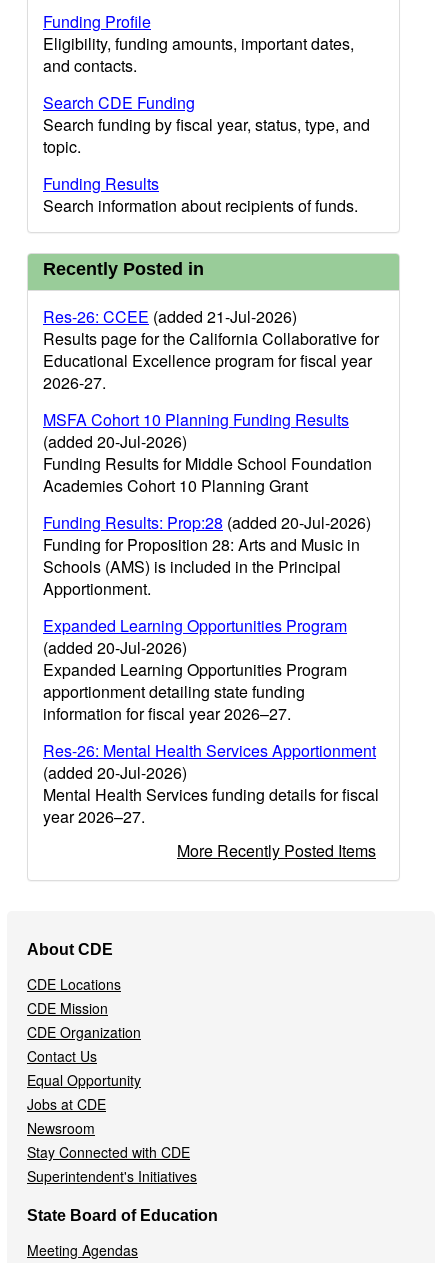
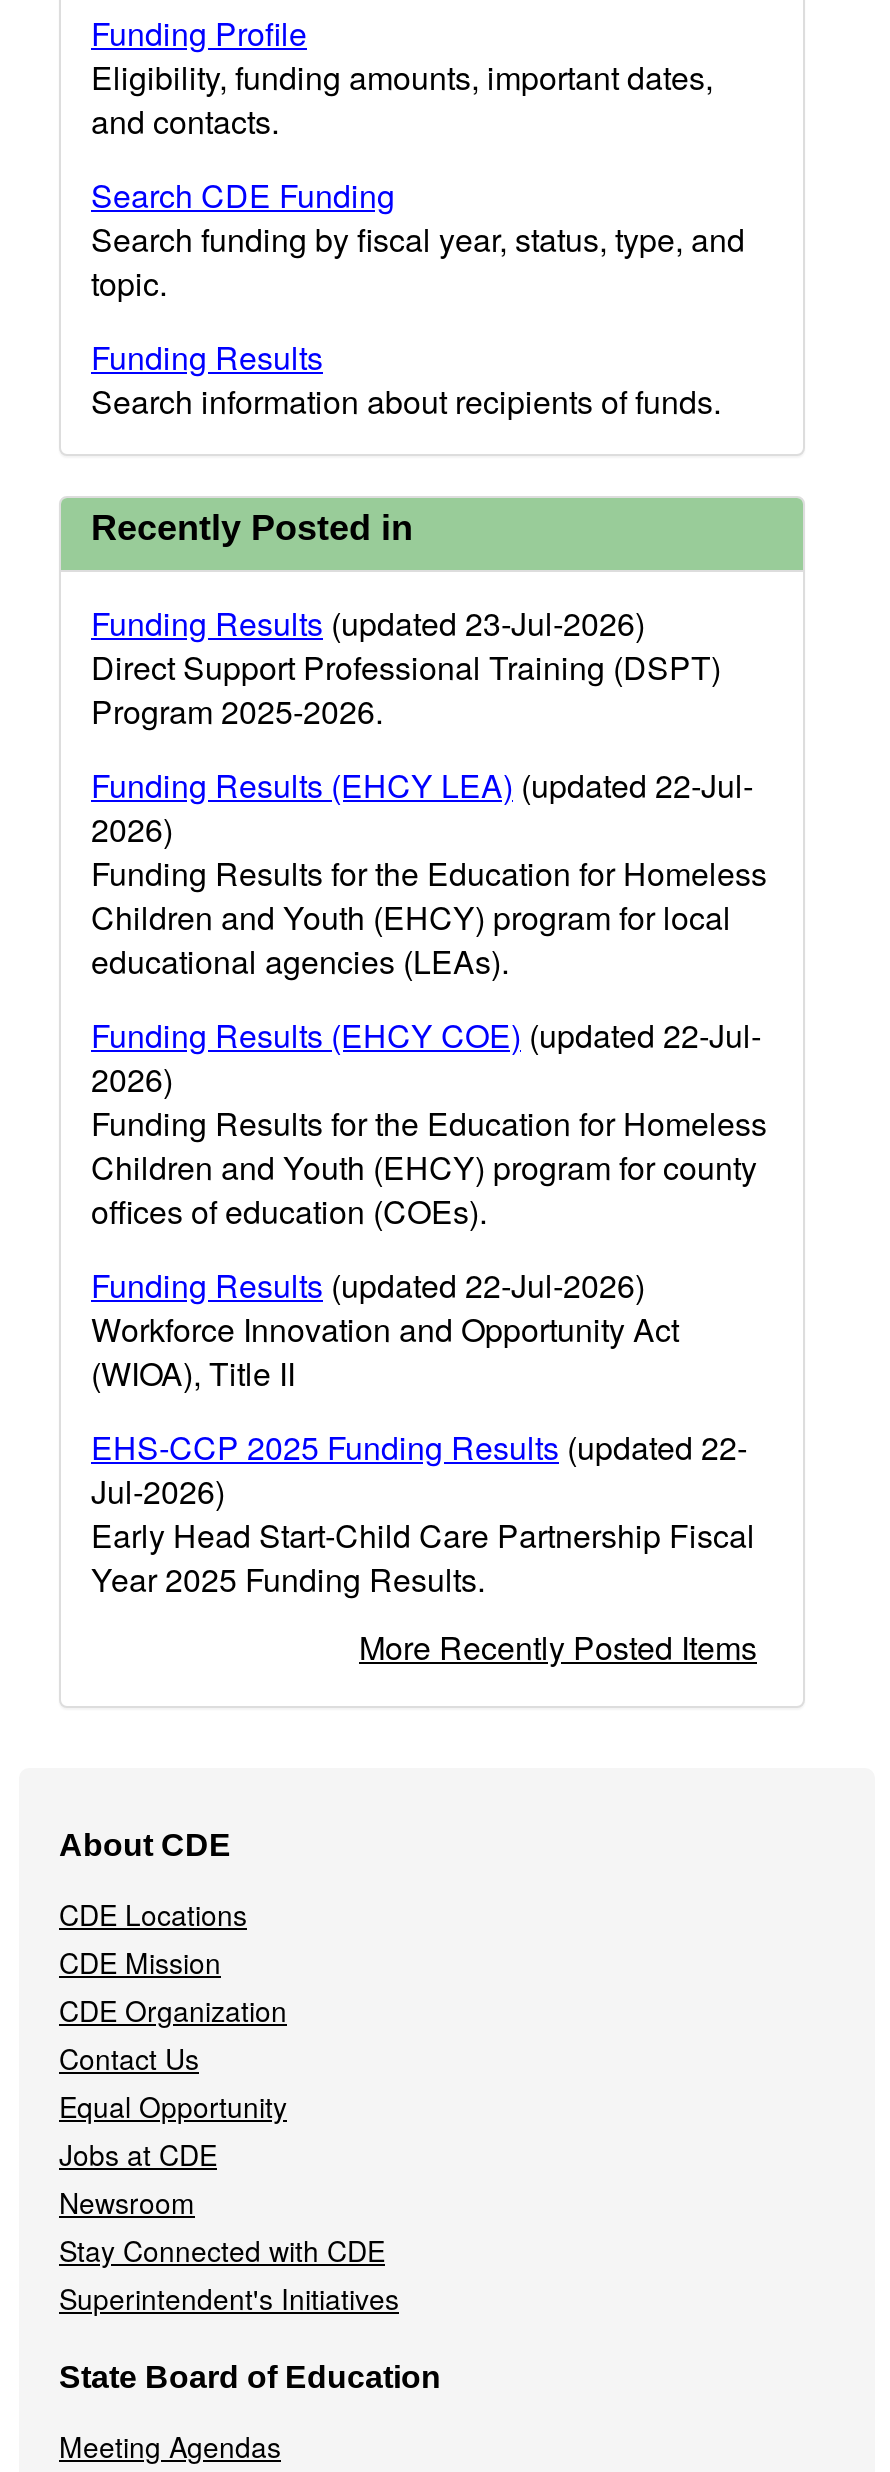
[43,305,379,394] Res-26: CCEE (added 21-Jul-2026) | Results page for the California Collaborative for | Educational Excellence program for fiscal year | 2026-27. -> [91,600,721,734] Funding Results (updated 23-Jul-2026) | Direct Support Professional Training (DSPT) | Program 2025-2026.
[43,408,372,497] MSFA Cohort 10 Planning Funding Results | (added 20-Jul-2026) | Funding Results for Middle School Foundation | Academies Cohort 10 Planning Grant -> [91,762,767,984] Funding Results (EHCY LEA) (updated 22-Jul- | 2026) | Funding Results for the Education for Homeless | Children and Youth (EHCY) program for local | educational agencies (LEAs).
[43,511,371,600] Funding Results: Prop:28 (added 20-Jul-2026) | Funding for Proposition 28: Arts and Music in | Schools (AMS) is included in the Principal | Apportionment. -> [91,1012,767,1234] Funding Results (EHCY COE) (updated 22-Jul- | 2026) | Funding Results for the Education for Homeless | Children and Youth (EHCY) program for county | offices of education (COEs).
[43,614,347,725] Expanded Learning Opportunities Program | (added 20-Jul-2026) | Expanded Learning Opportunities Program | apportionment detailing state funding | information for fiscal year 2026–27. -> [91,1262,679,1396] Funding Results (updated 22-Jul-2026) | Workforce Innovation and Opportunity Act | (WIOA), Title II
[43,739,379,828] Res-26: Mental Health Services Apportionment | (added 20-Jul-2026) | Mental Health Services funding details for fiscal | year 2026–27. -> [91,1424,755,1602] EHS-CCP 2025 Funding Results (updated 22- | Jul-2026) | Early Head Start-Child Care Partnership Fiscal | Year 2025 Funding Results.

